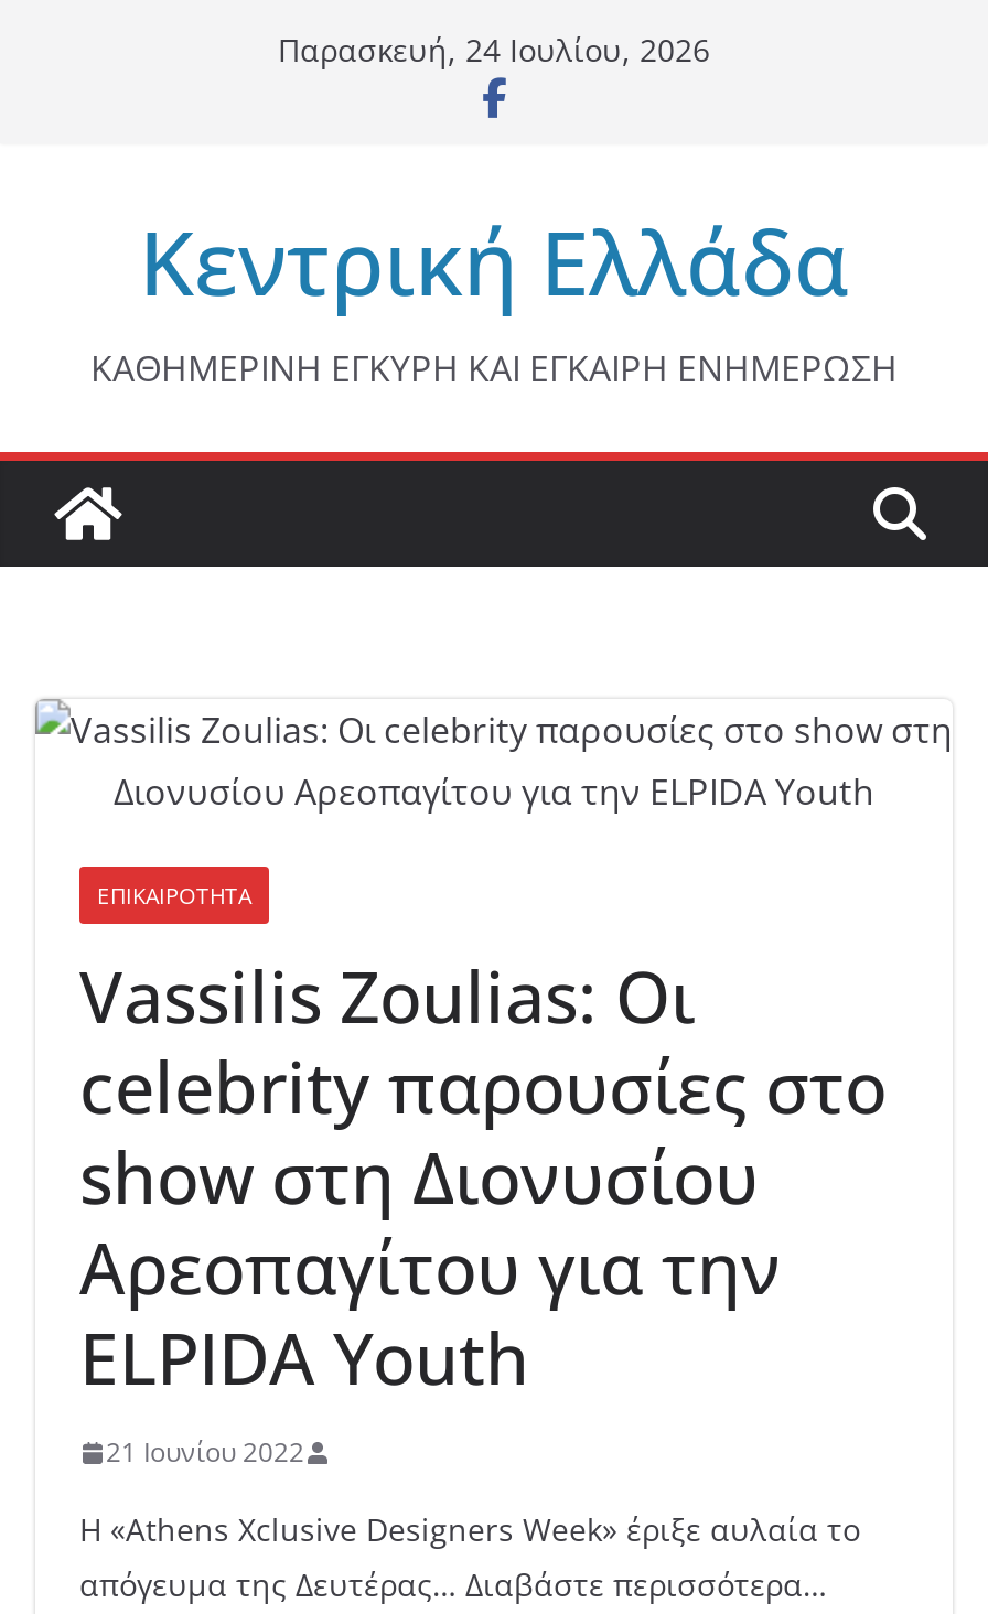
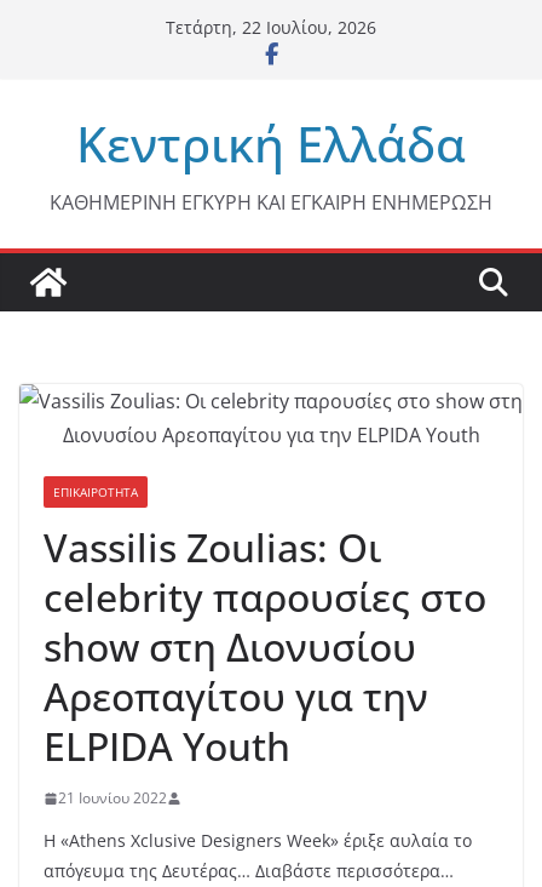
[278,29,710,71] Παρασκευή, 24 Ιουλίου, 2026 -> [166,16,376,39] Τετάρτη, 22 Ιουλίου, 2026

